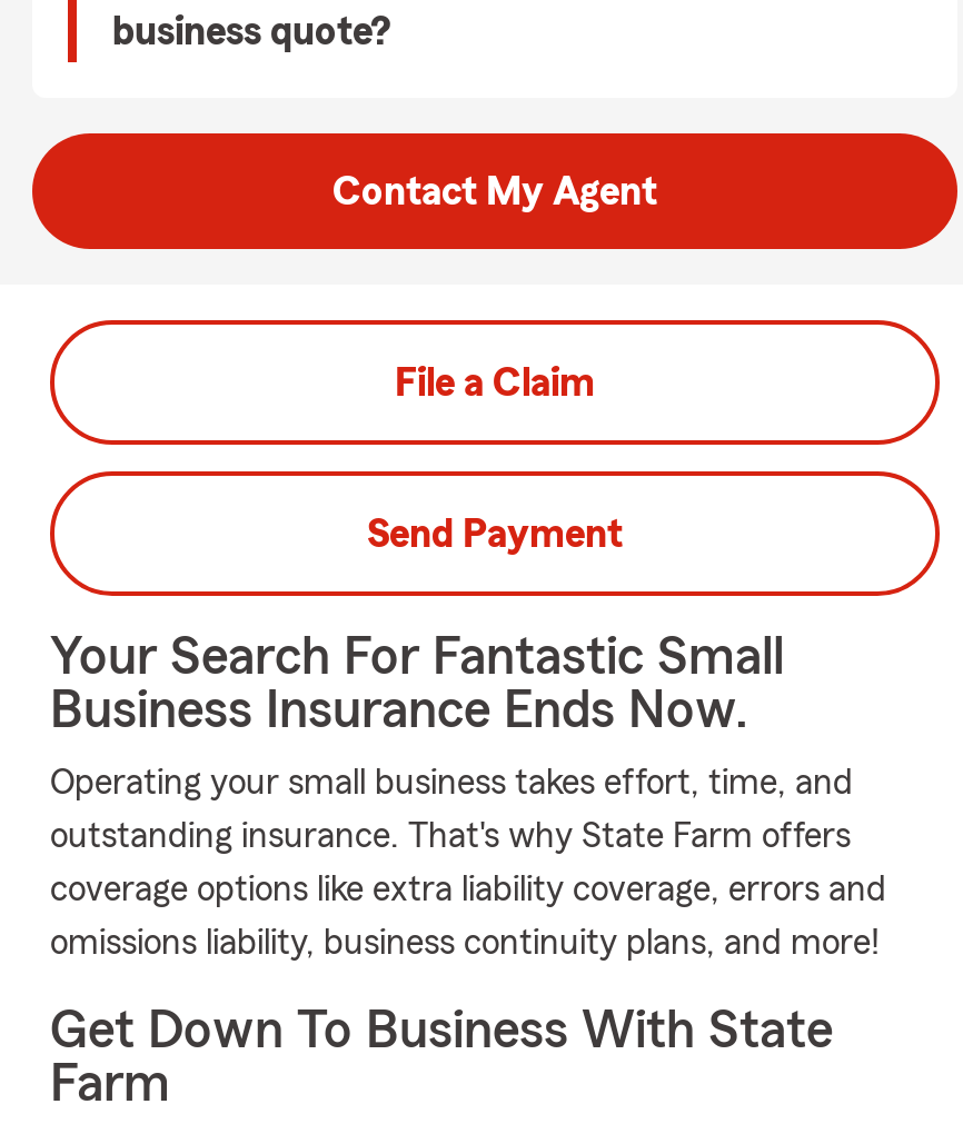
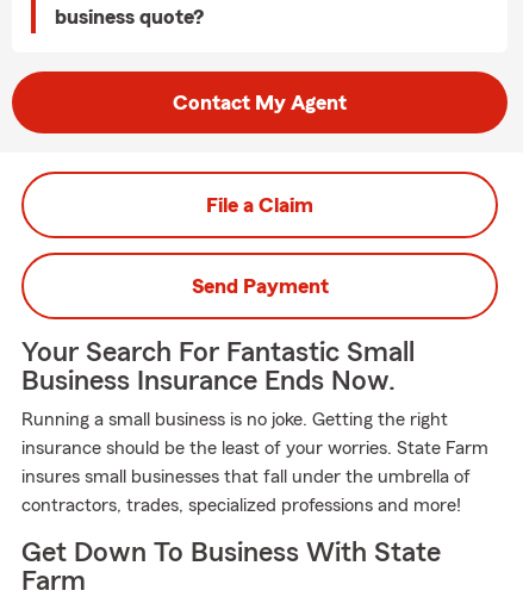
[50,765,853,800] Operating your small business takes effort, time, and -> [21,410,448,429] Running a small business is no joke. Getting the right
[50,818,851,854] outstanding insurance. That's why State Farm offers -> [21,439,488,458] insurance should be the least of your worries. State Farm
[50,872,886,907] coverage options like extra liability coverage, errors and -> [21,467,471,486] insures small businesses that fall under the umbrella of
[50,925,880,961] omissions liability, business continuity plans, and more! -> [21,496,461,515] contractors, trades, specialized professions and more!

